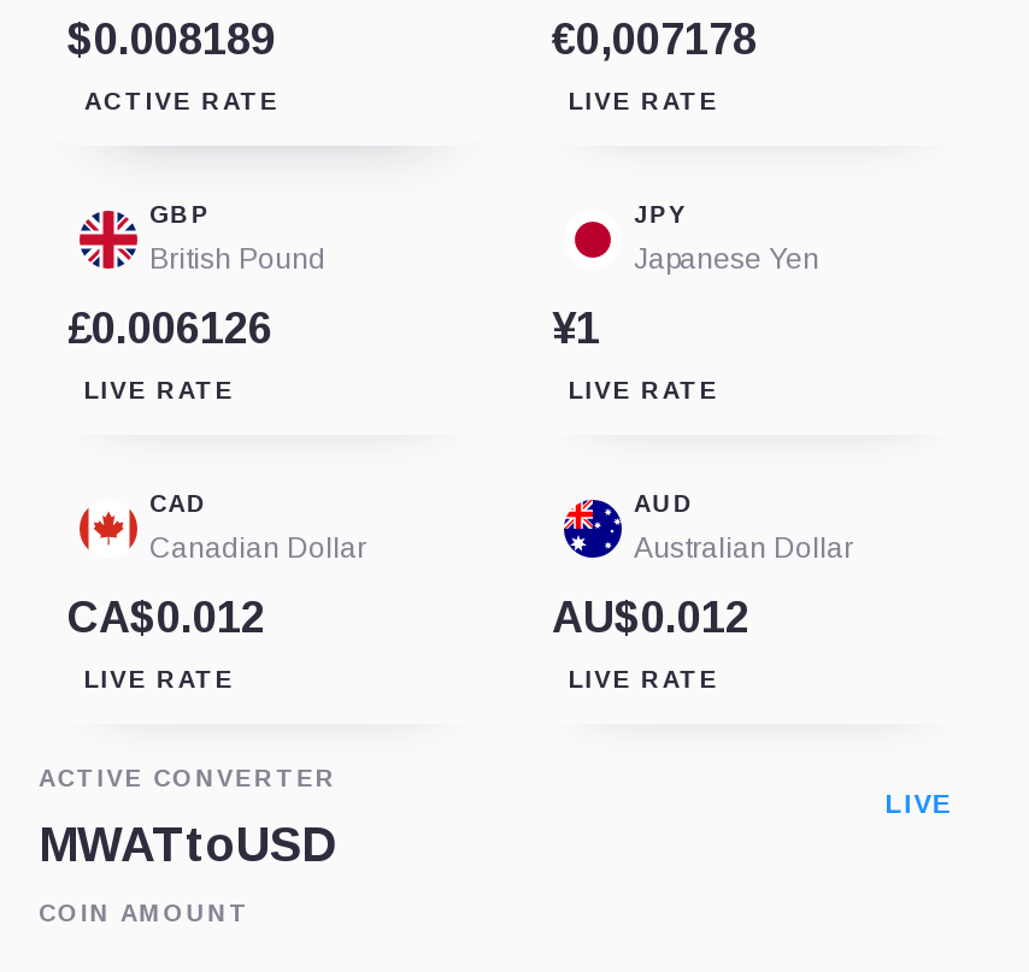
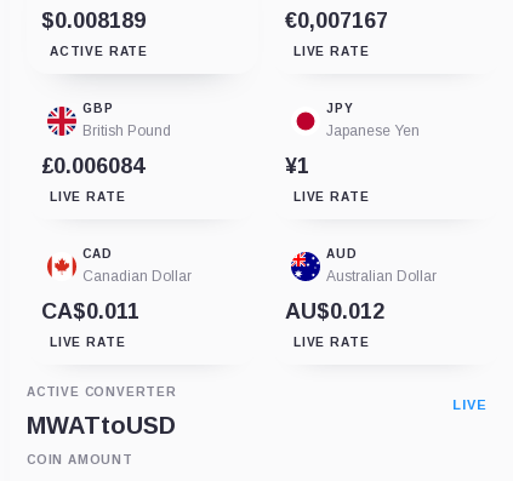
[552,16,757,64] €0,007178 -> [285,8,388,33] €0,007167
[67,305,272,353] £0.006126 -> [41,154,144,178] £0.006084
[67,594,265,642] CA$0.012 -> [41,299,139,323] CA$0.011

